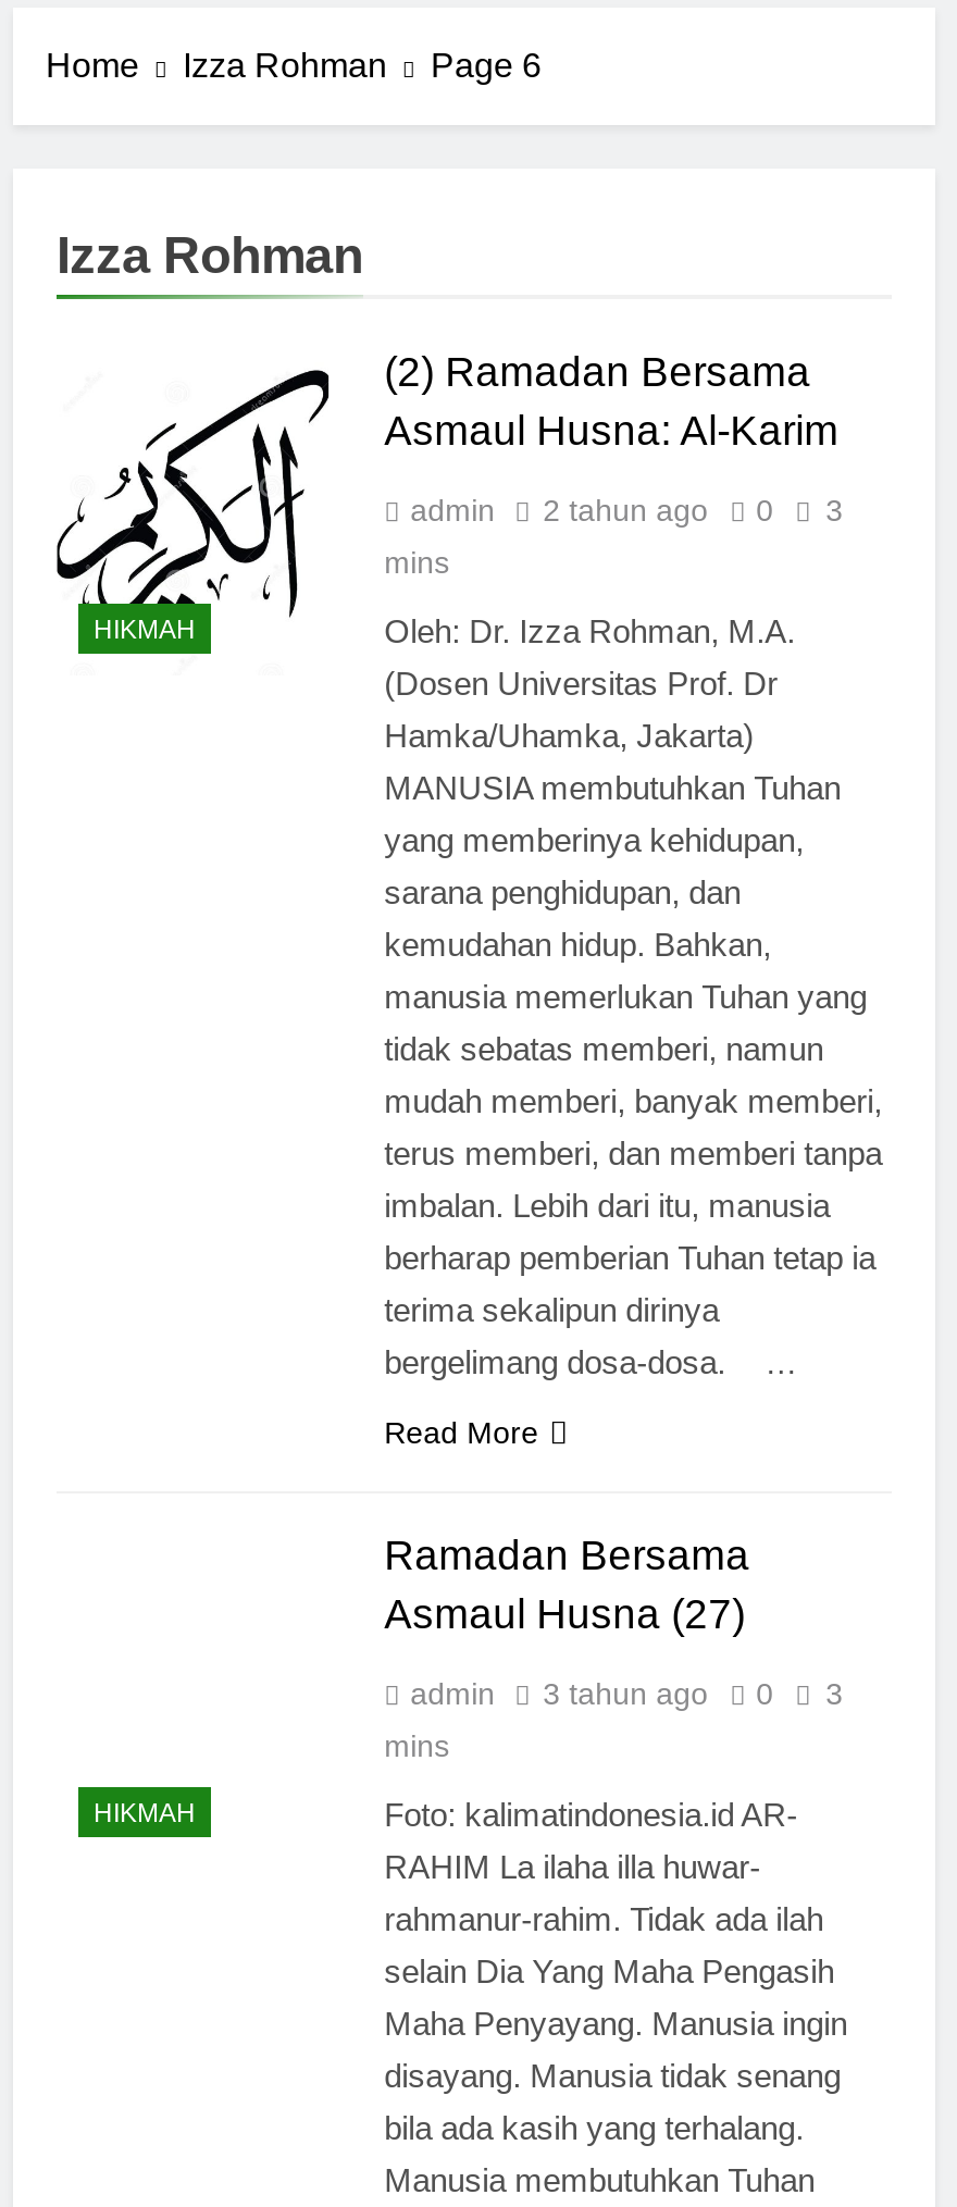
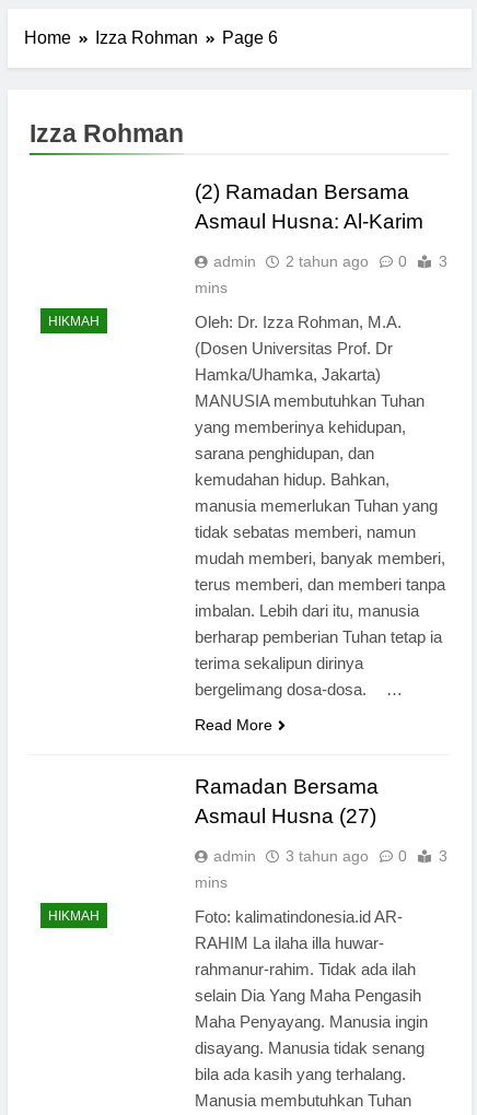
[54,367,331,619] [image] -> none

